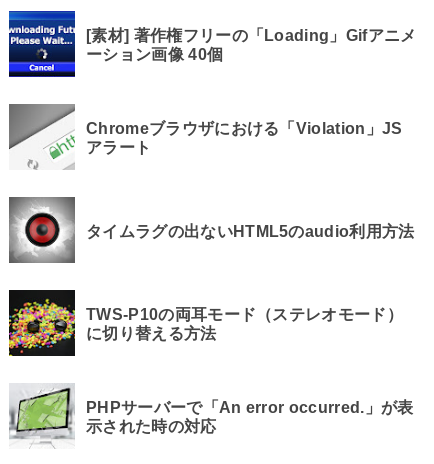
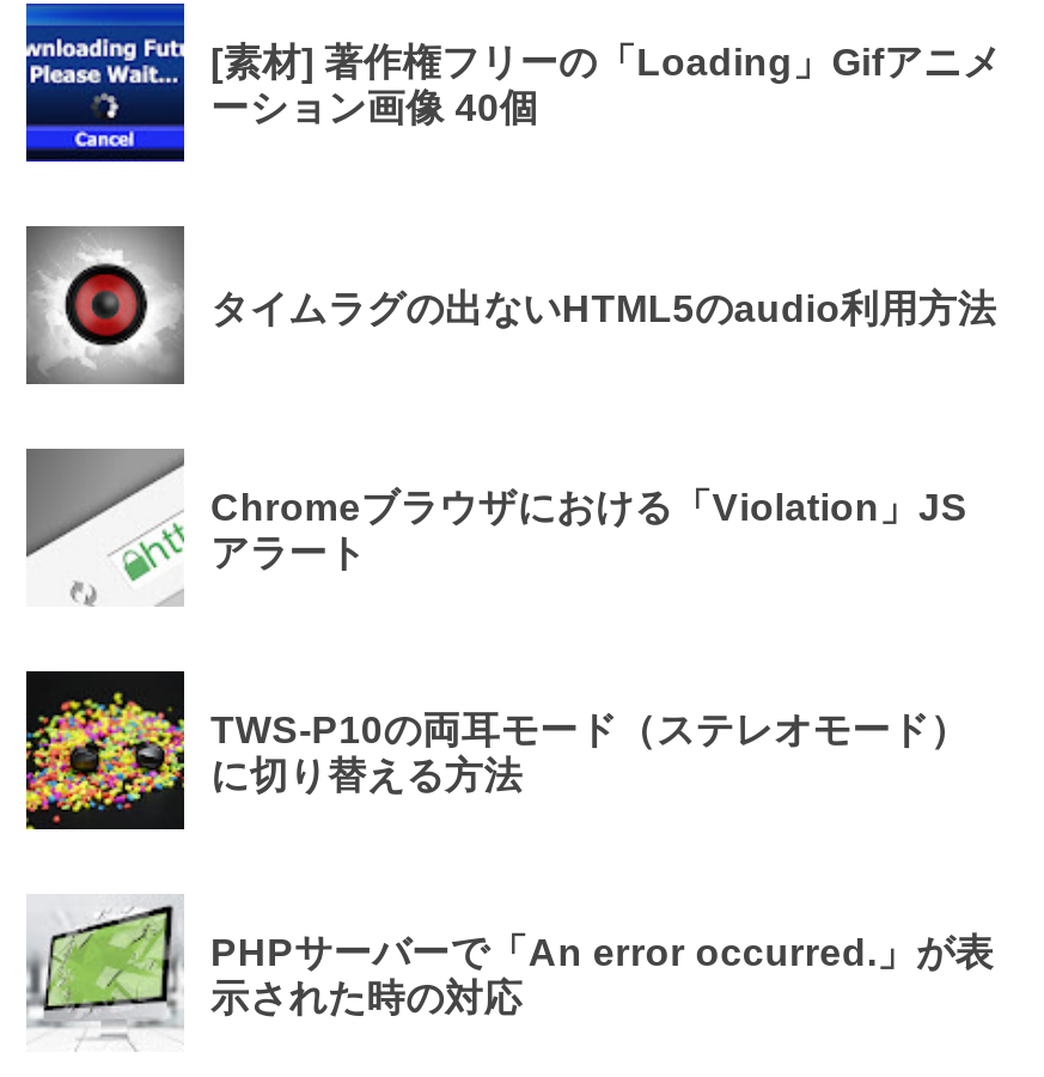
moved [43,120,403,166] -> [108,487,968,597]: [image] | Chromeブラウザにおける「Violation」JS | アラート
moved [9,198,415,263] -> [24,229,997,387]: [image] | タイムラグの出ないHTML5のaudio利用方法

